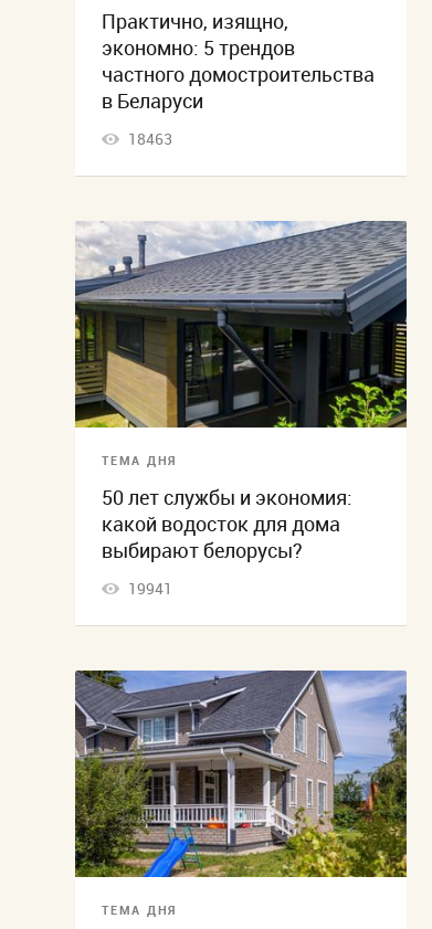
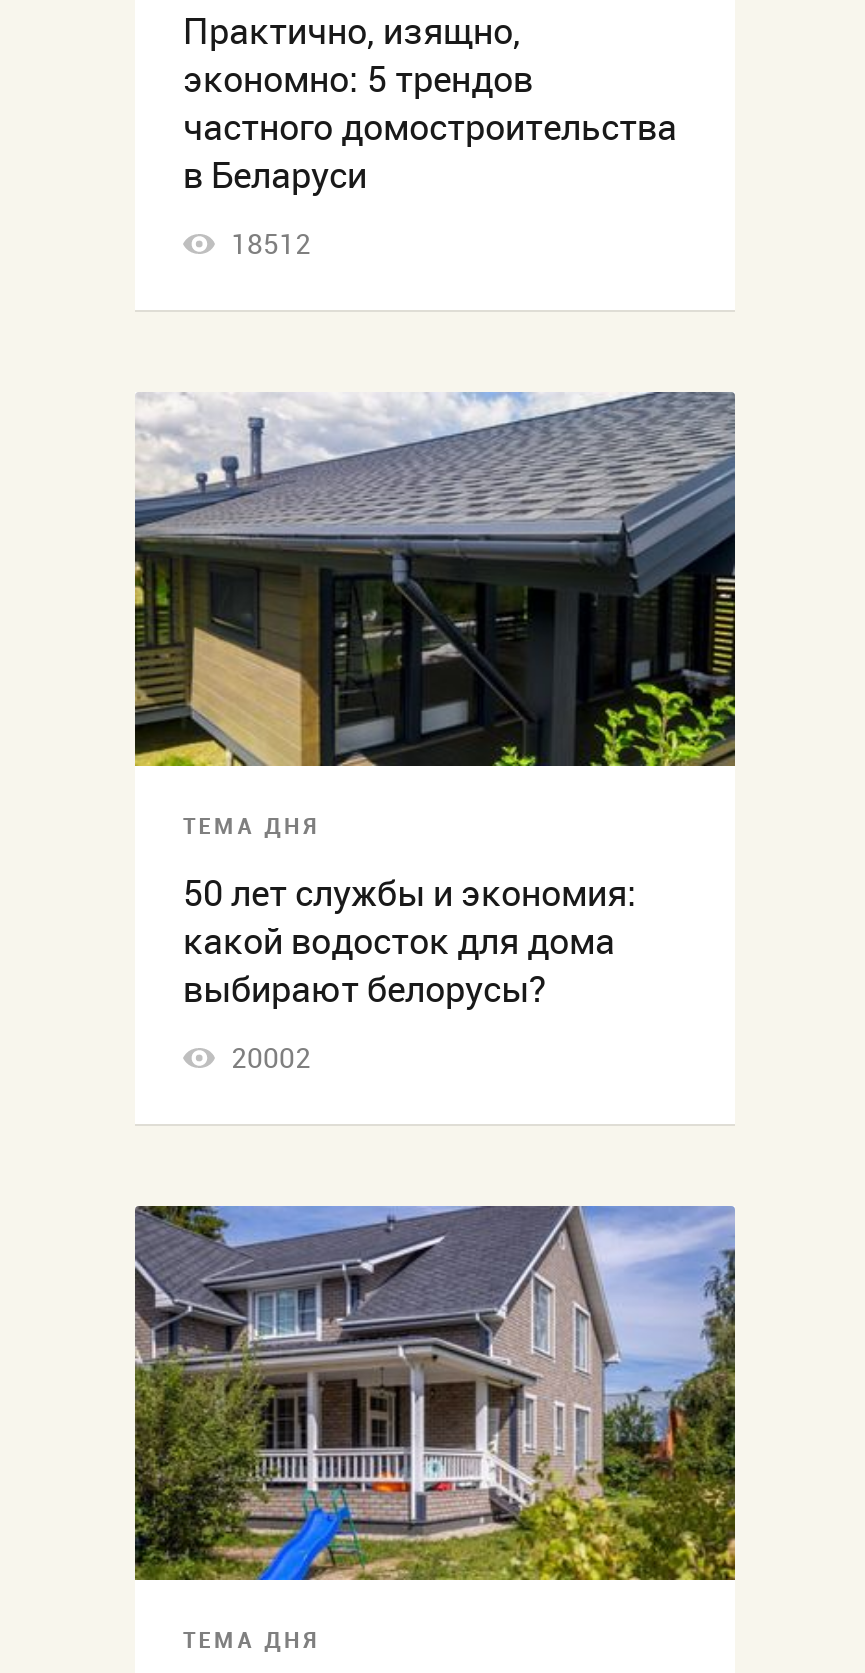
[128,130,172,148] 18463 -> [231,228,311,260] 18512
[128,580,172,598] 19941 -> [231,1042,311,1074] 20002

